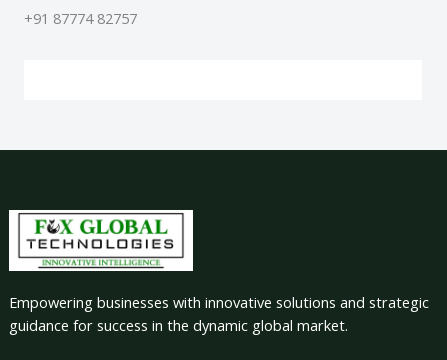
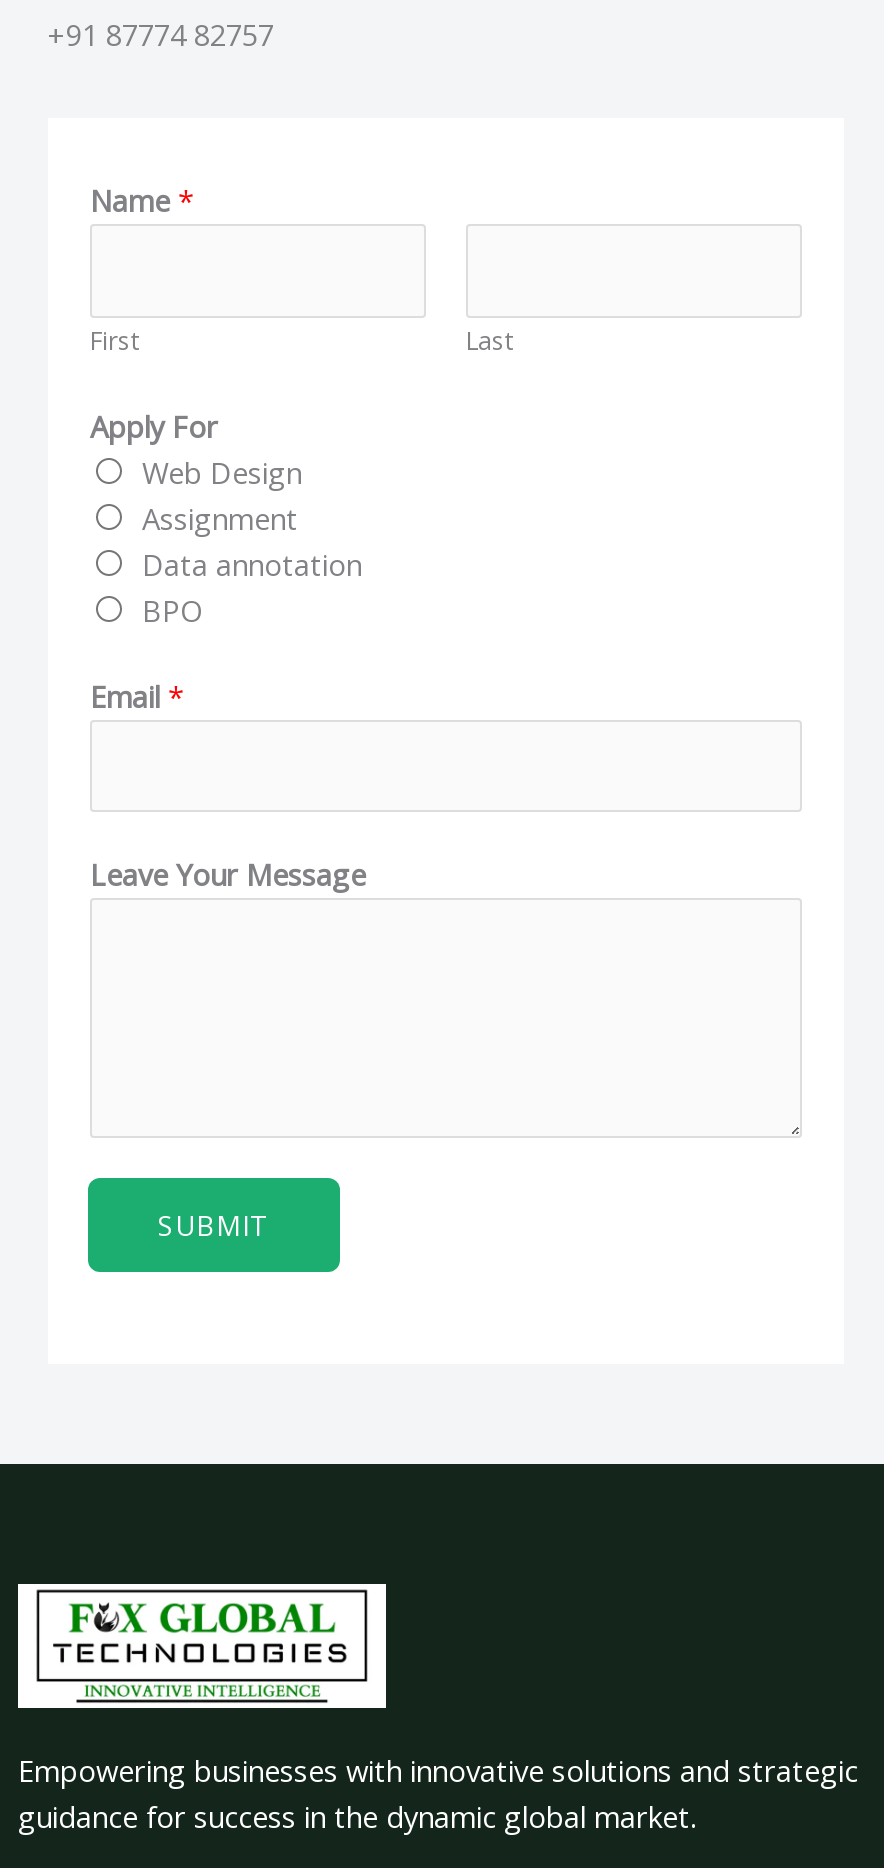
none -> [90,180,194,220] Name *
none -> [90,323,512,715] First | Last | Apply For | Web Design | Assignment | Data annotation | BPO | Email *
none -> [90,855,366,895] Leave Your Message
none -> [158,1207,270,1245] SUBMIT

